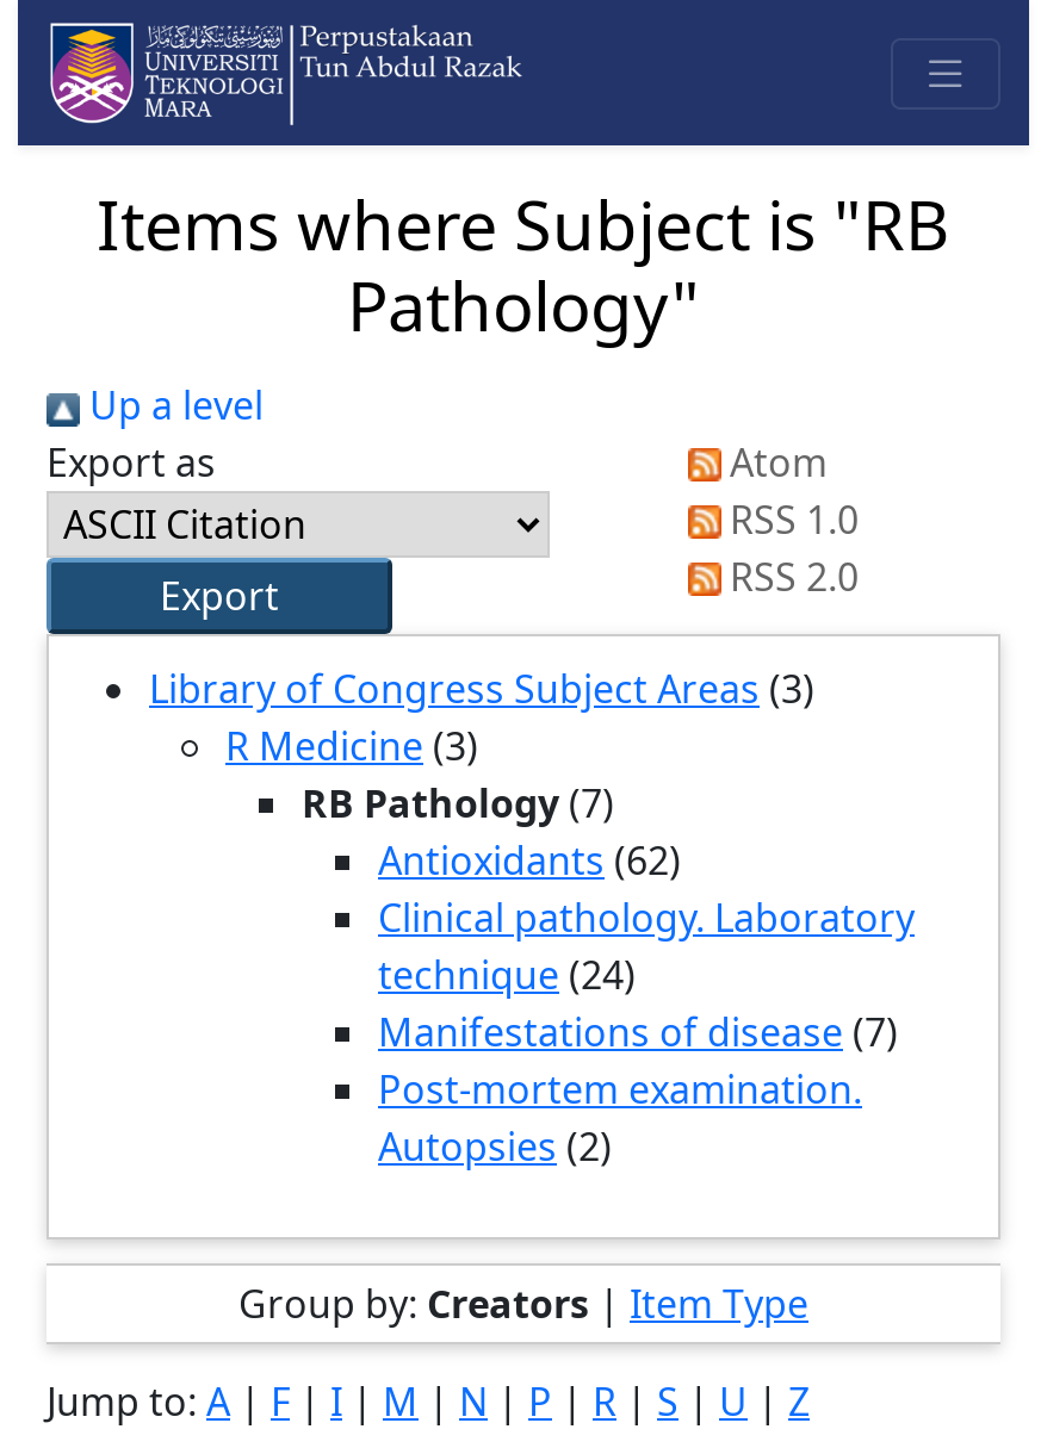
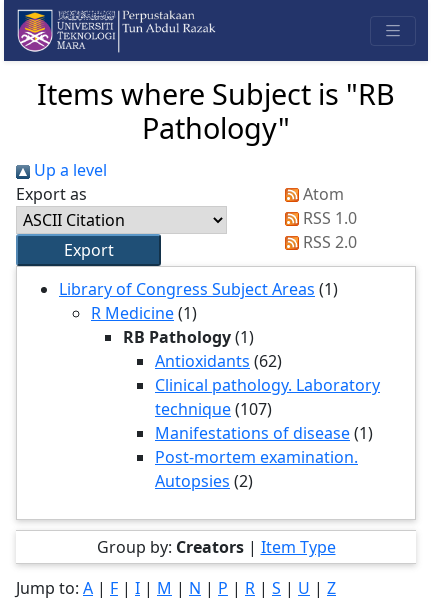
[149,663,814,715] Library of Congress Subject Areas (3) -> [59,278,338,300] Library of Congress Subject Areas (1)
[225,720,478,772] R Medicine (3) -> [91,302,197,324] R Medicine (1)
[302,777,614,829] RB Pathology (7) -> [123,326,254,348] RB Pathology (1)
[378,949,636,1001] technique (24) -> [155,398,272,420] technique (107)
[378,1006,898,1058] Manifestations of disease (7) -> [155,422,373,444] Manifestations of disease (1)

